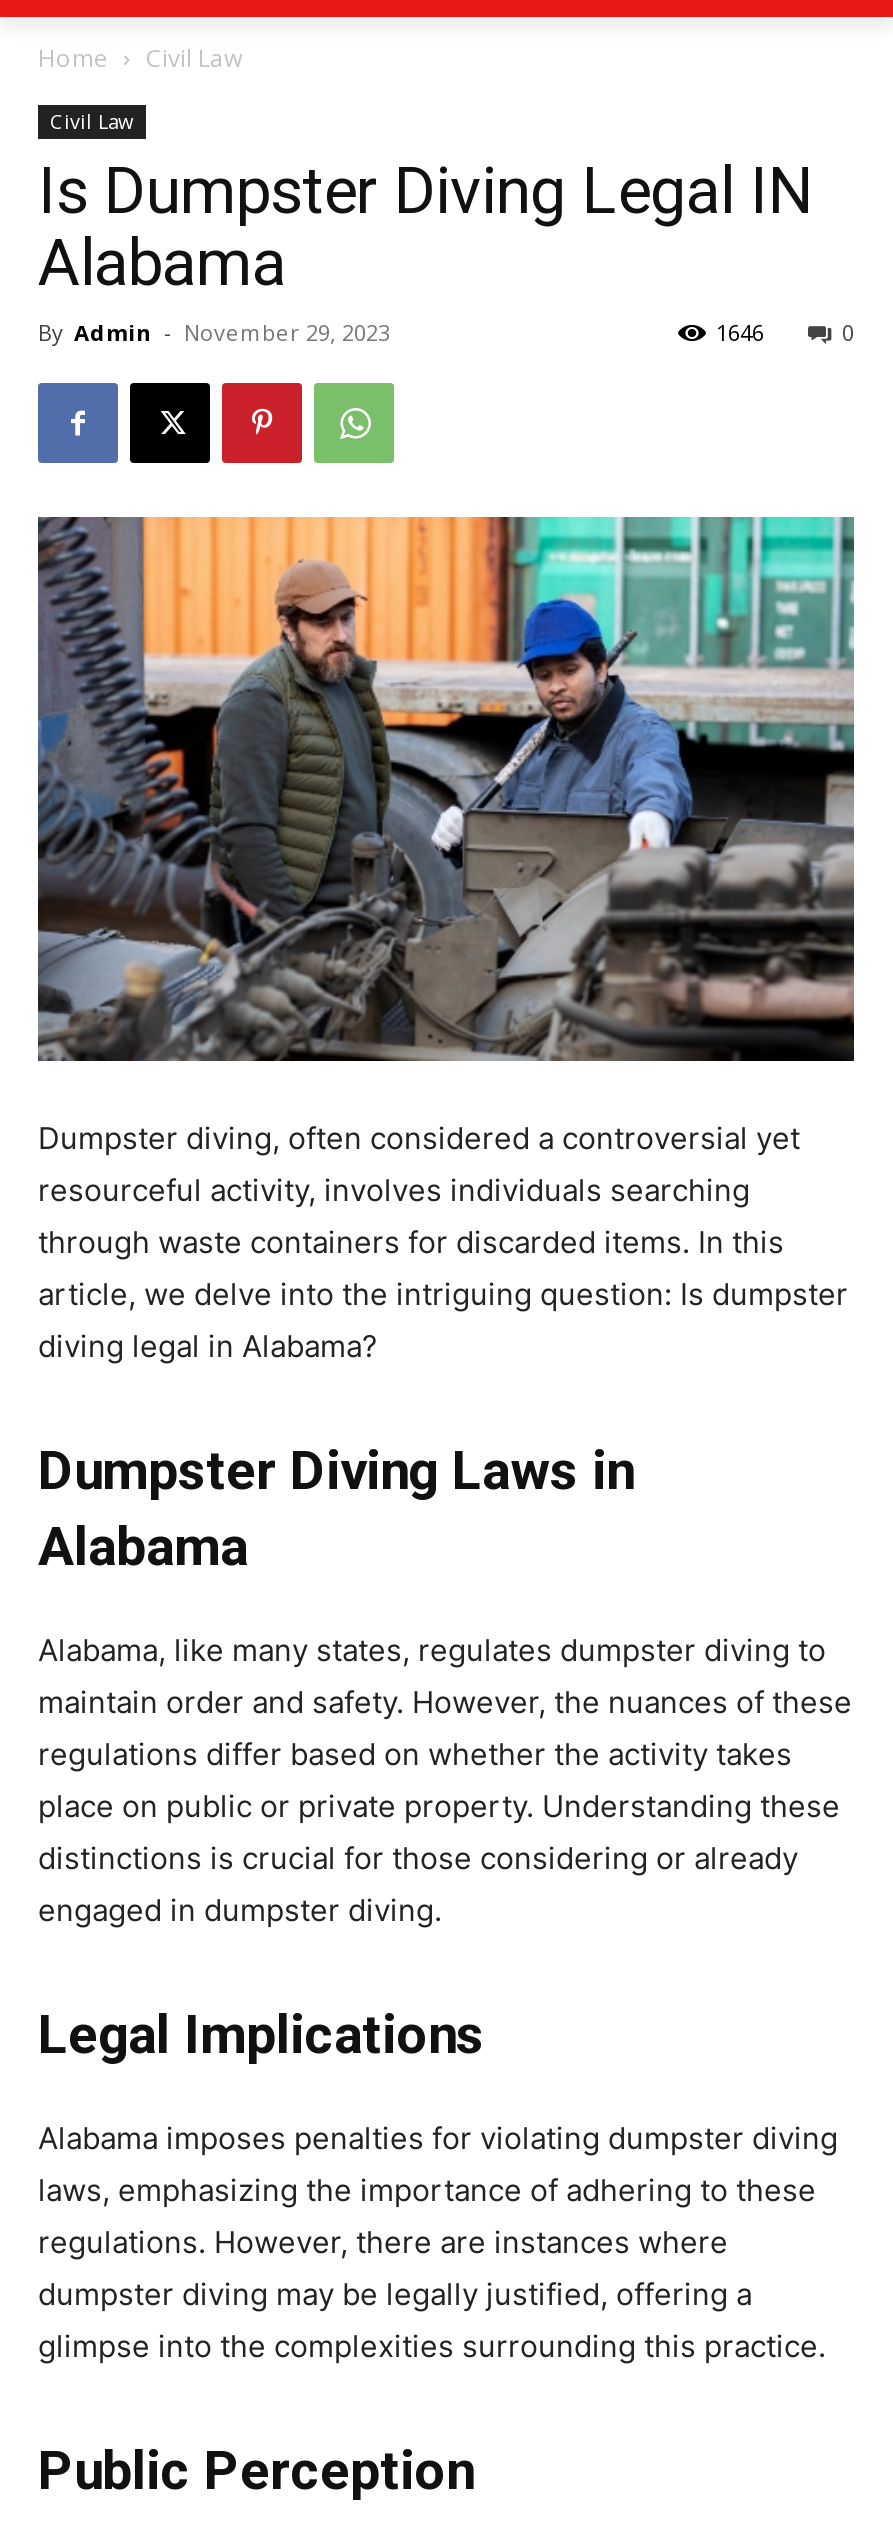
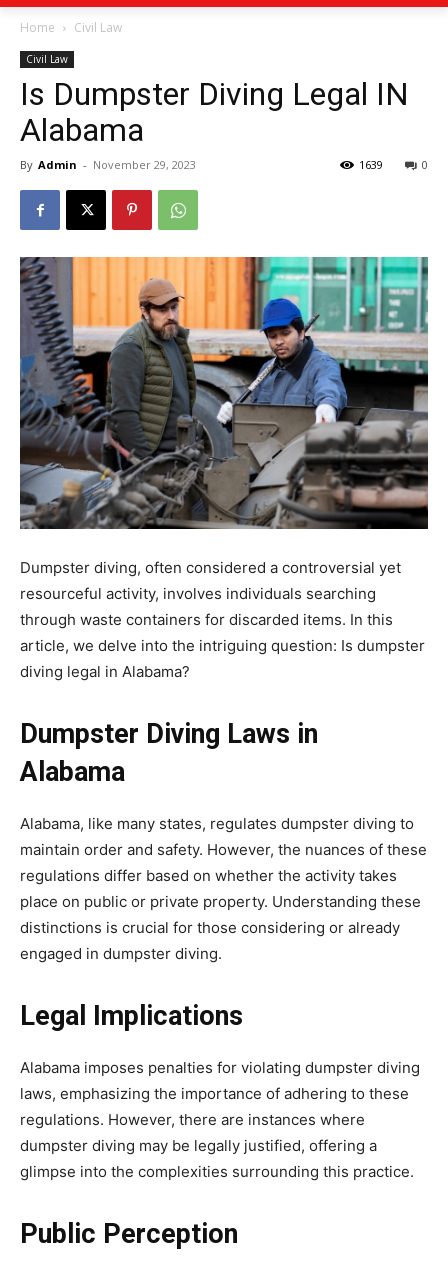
[716,317,764,347] 1646 -> [359,157,383,172] 1639

